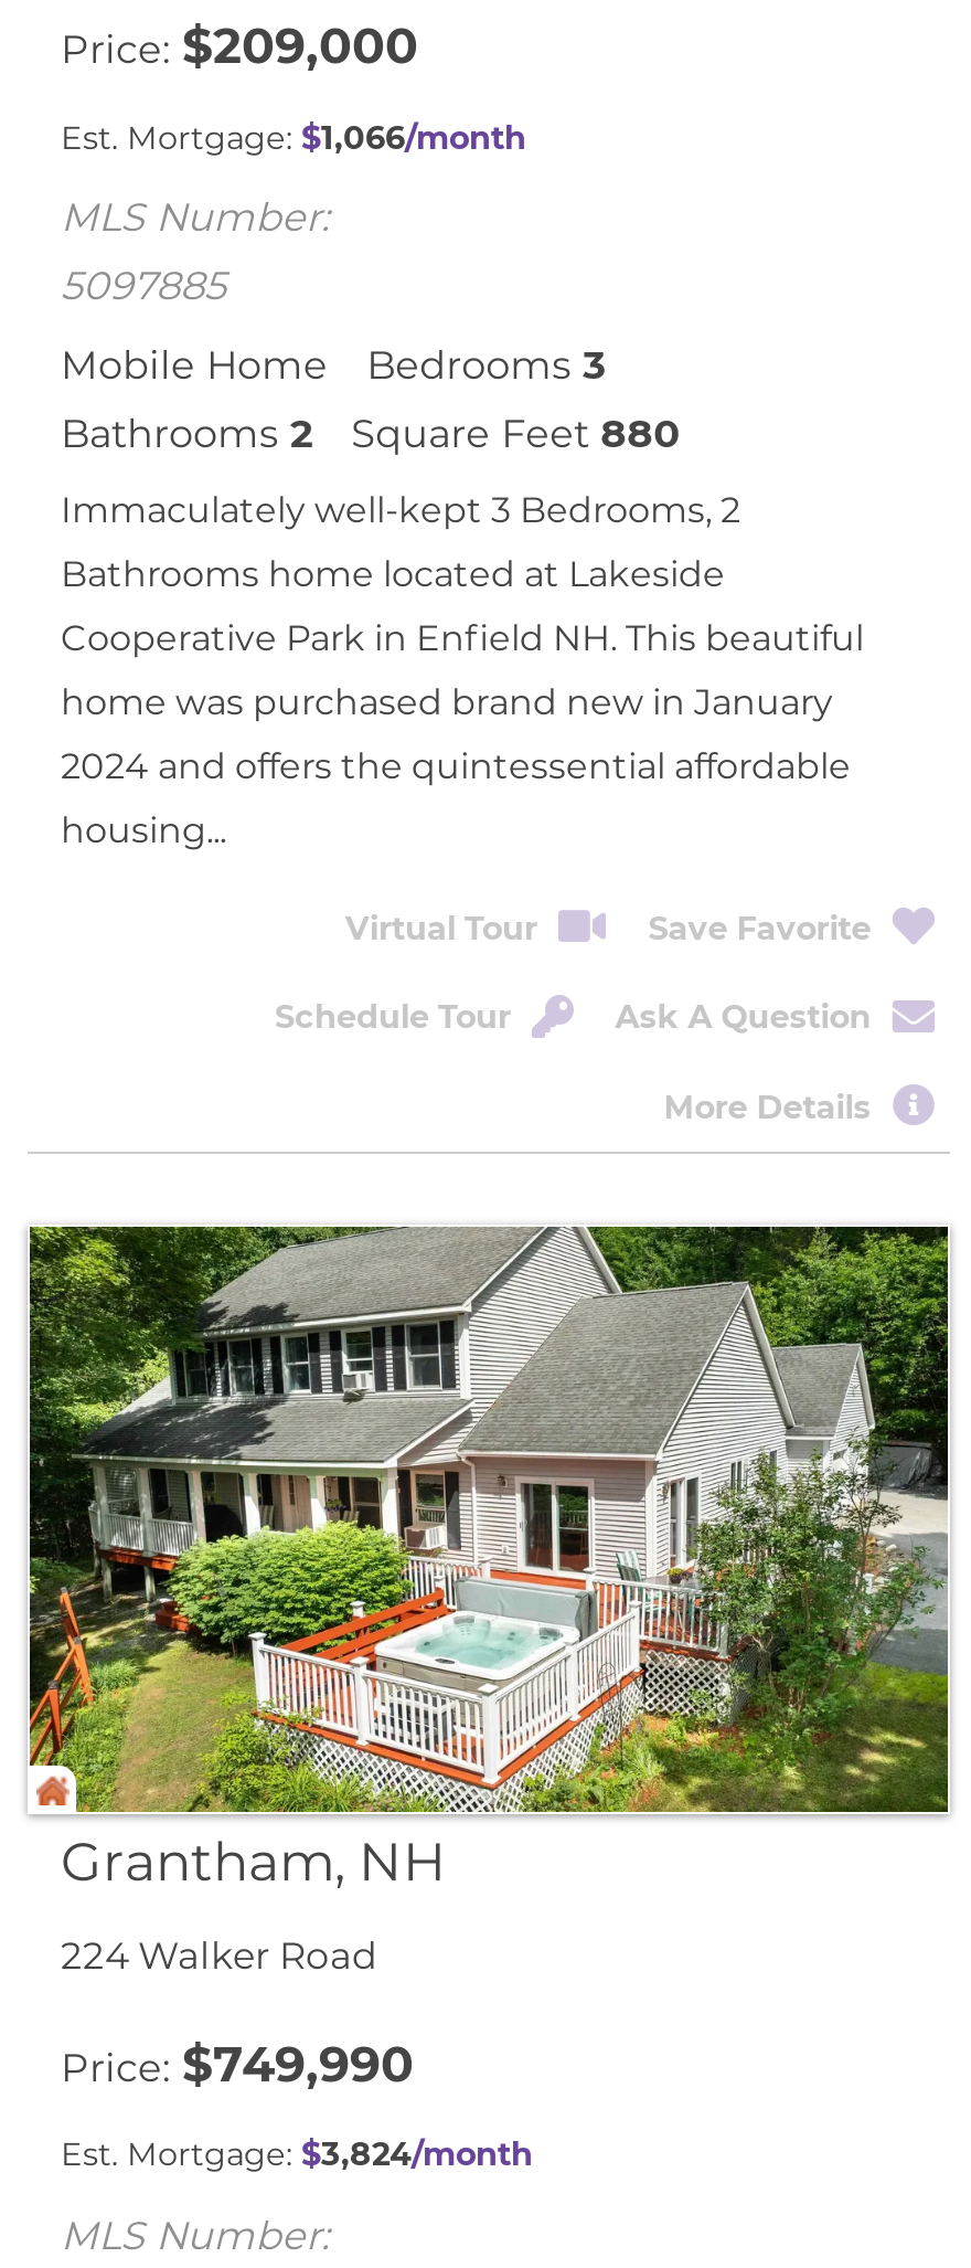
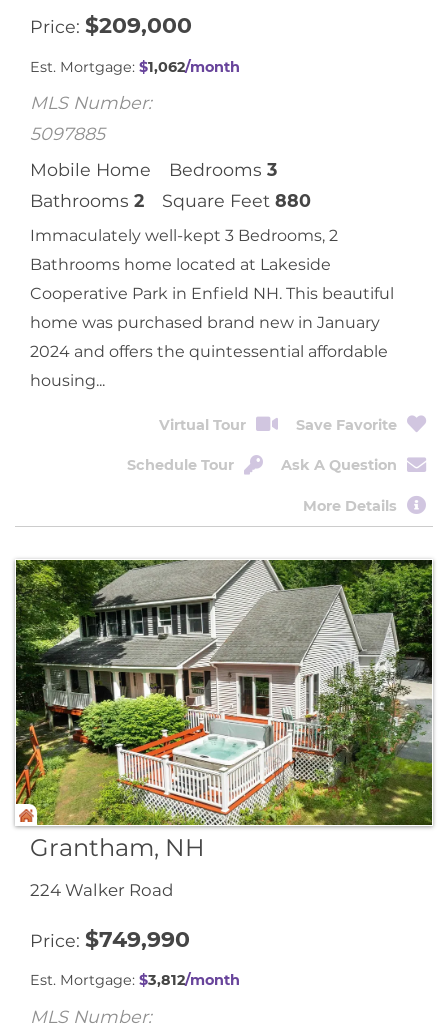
[61,117,526,157] Est. Mortgage: $1,066/month -> [30,58,240,76] Est. Mortgage: $1,062/month
[61,2135,533,2175] Est. Mortgage: $3,824/month -> [30,971,240,989] Est. Mortgage: $3,812/month

